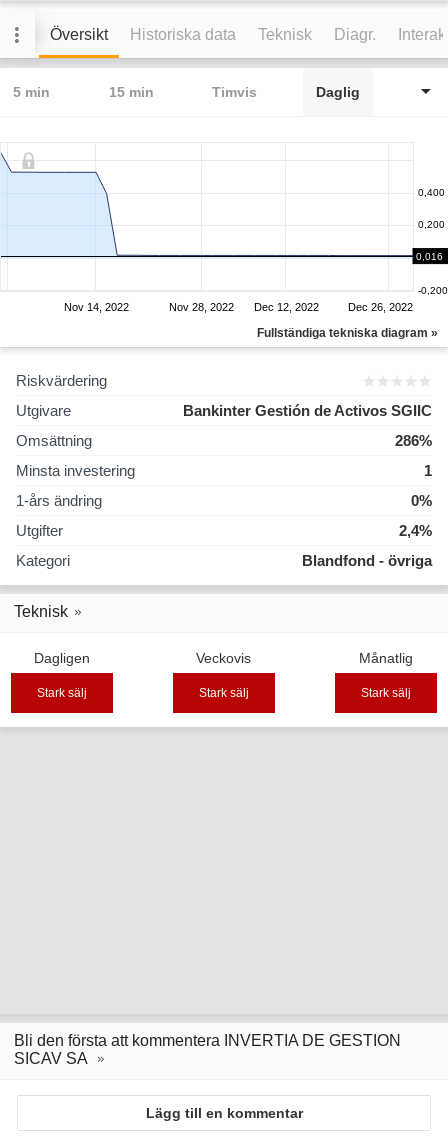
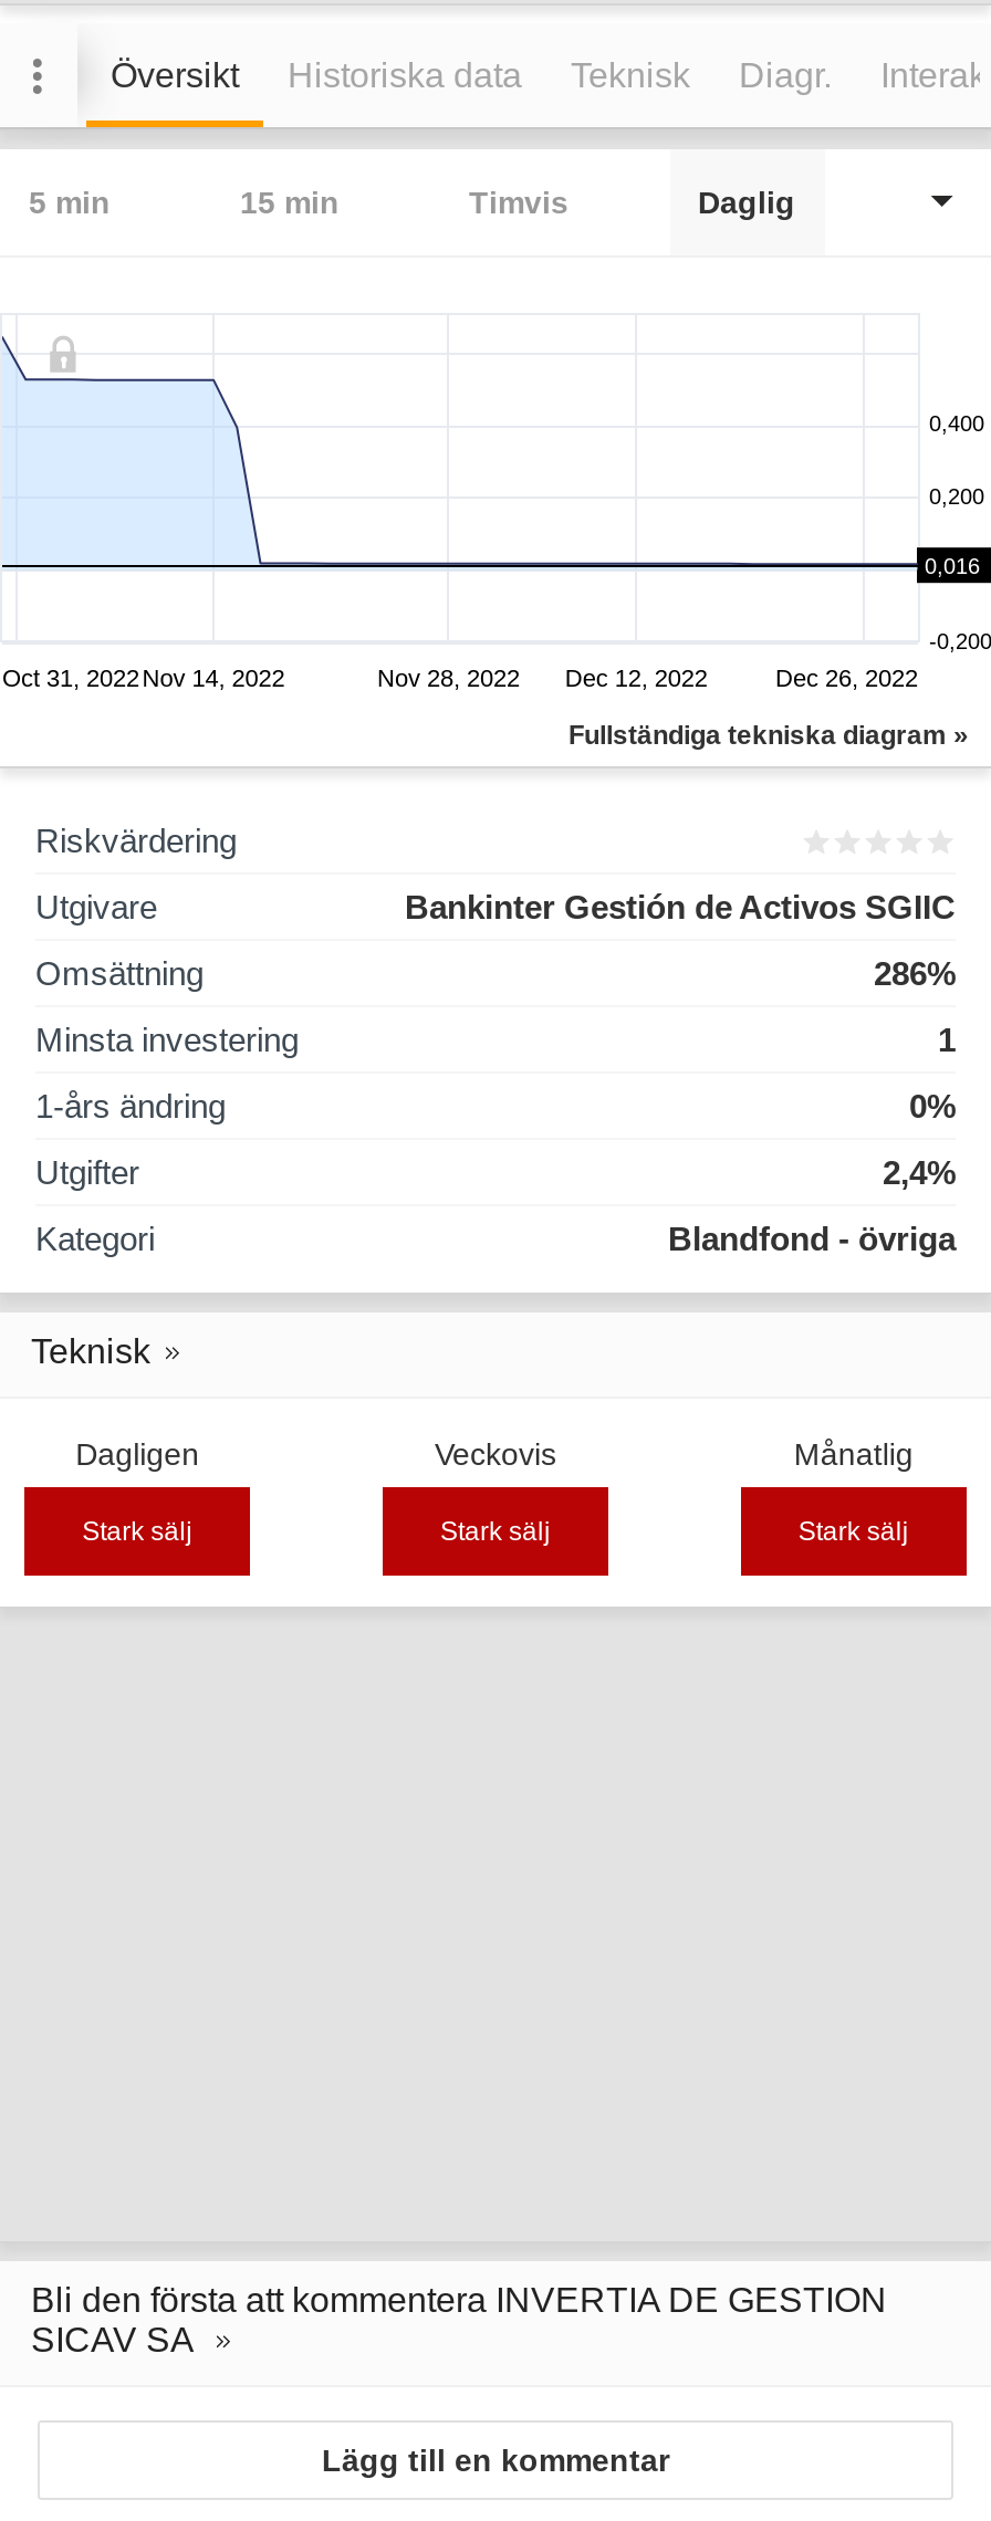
[64,301,129,313] Nov 14, 2022 -> [2,665,285,692] Oct 31, 2022 Nov 14, 2022

